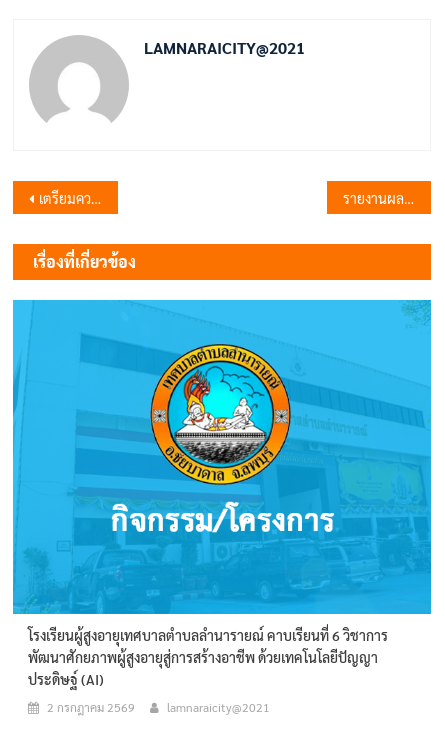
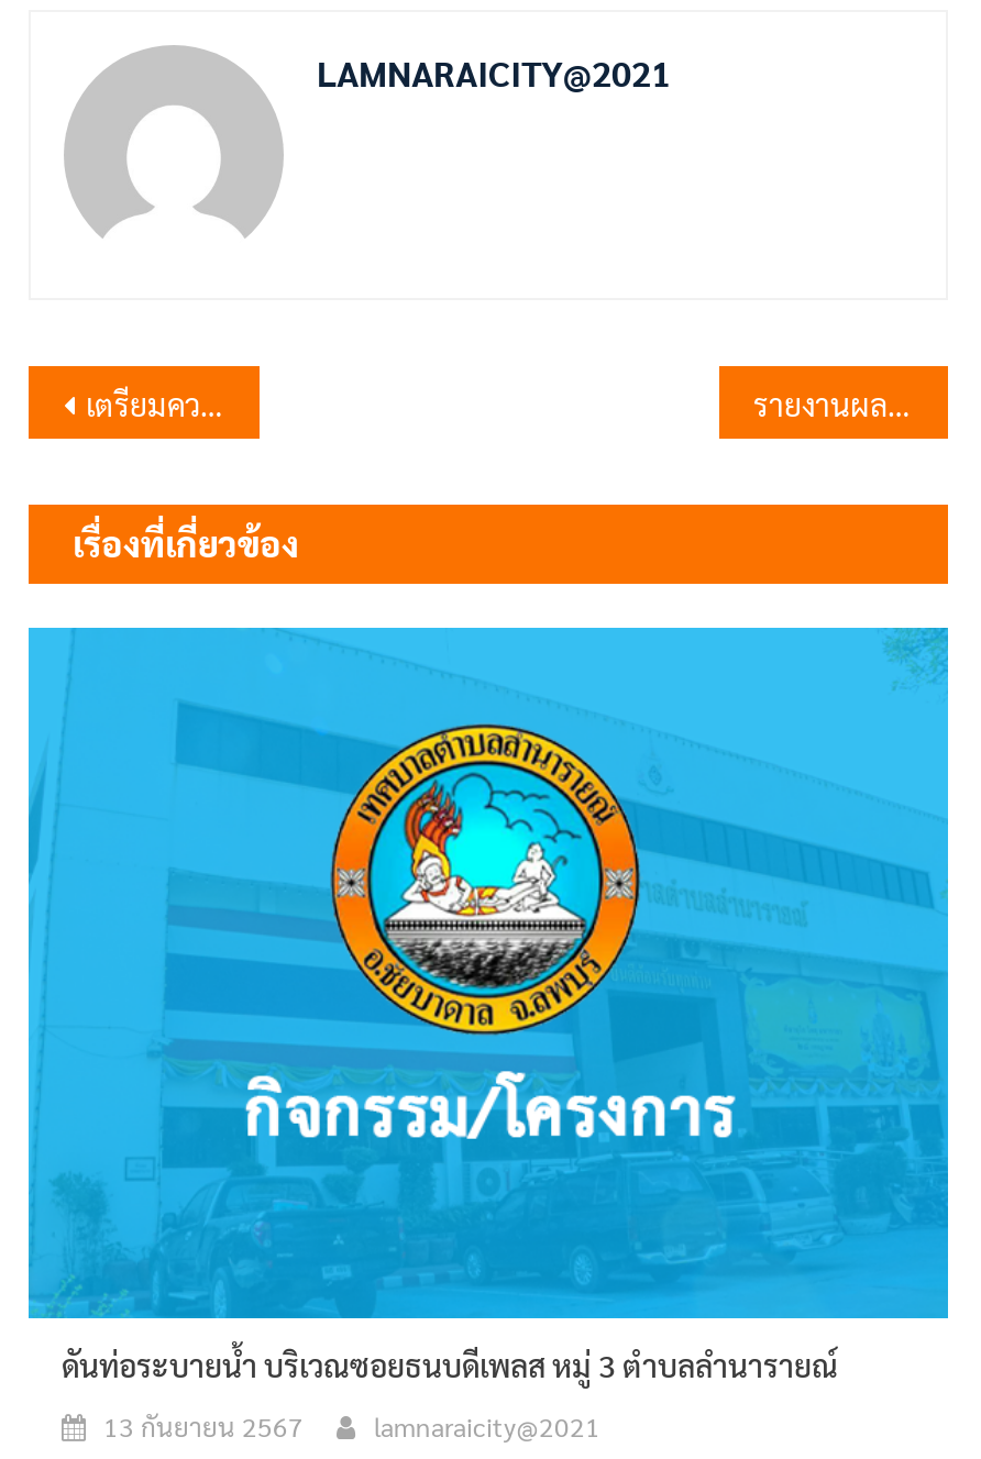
[28,626,388,688] โรงเรียนผู้สูงอายุเทศบาลตำบลลำนารายณ์ คาบเรียนที่ 6 วิชาการ | พัฒนาศักยภาพผู้สูงอายุสู่การสร้างอาชีพ ด้วยเทคโนโลยีปัญญา | ประดิษฐ์ (AI) -> [62,1345,838,1384] ดันท่อระบายน้ำ บริเวณซอยธนบดีเพลส หมู่ 3 ตำบลลำนารายณ์
[47,699,135,715] 2 กรกฎาคม 2569 -> [103,1408,304,1444] 13 กันยายน 2567

